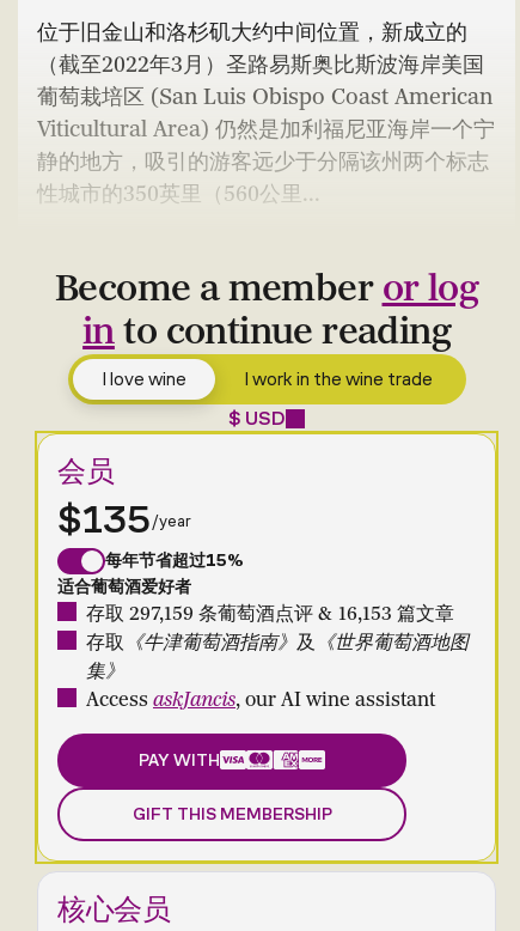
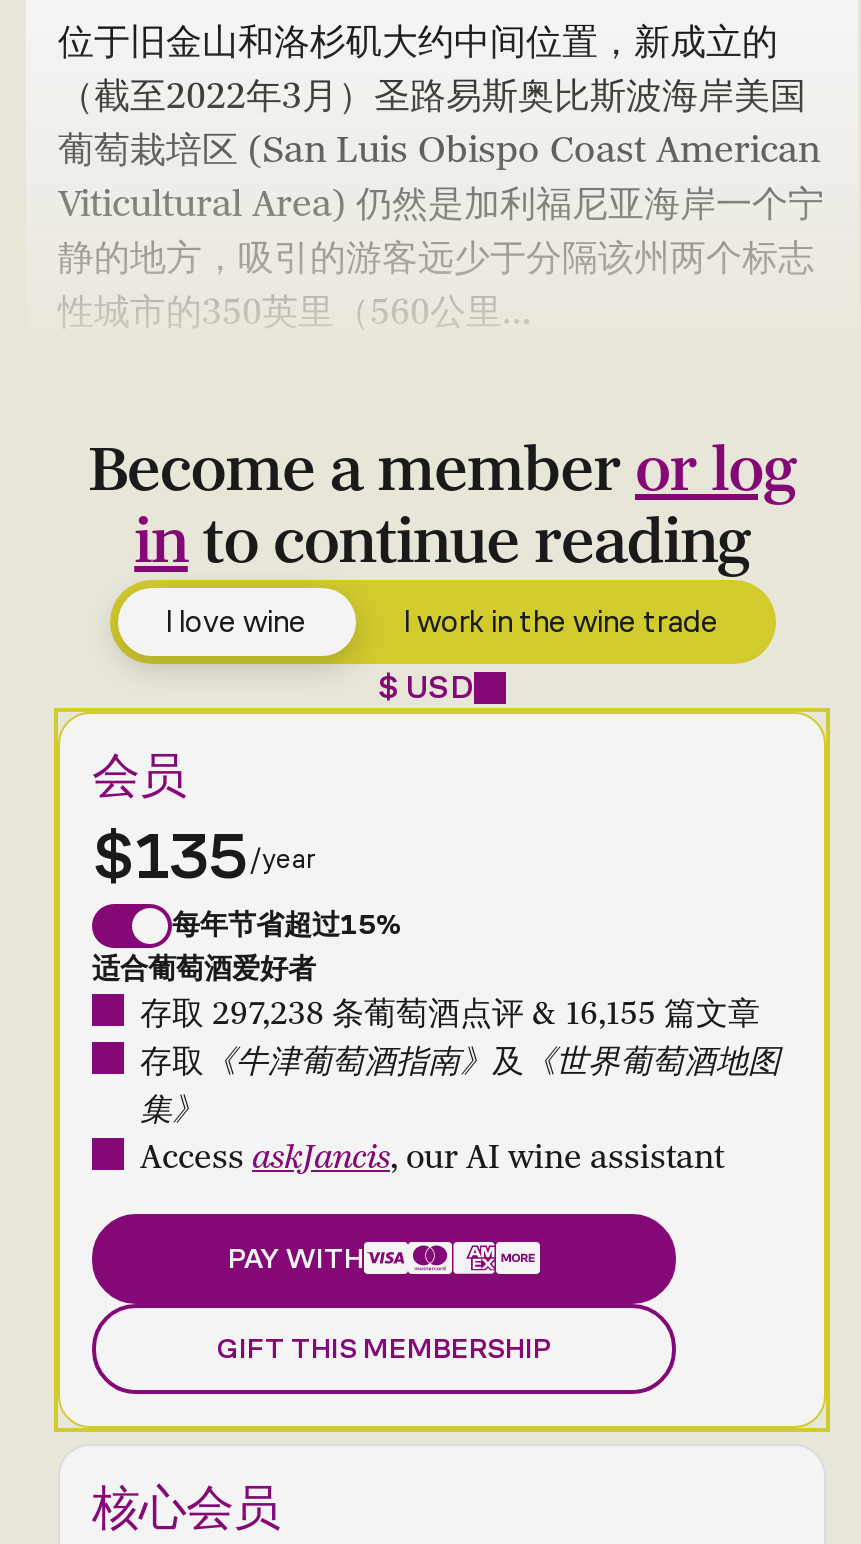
[86,600,454,625] 存取 297,159 条葡萄酒点评 & 16,153 篇文章 -> [140,991,760,1033] 存取 297,238 条葡萄酒点评 & 16,155 篇文章

